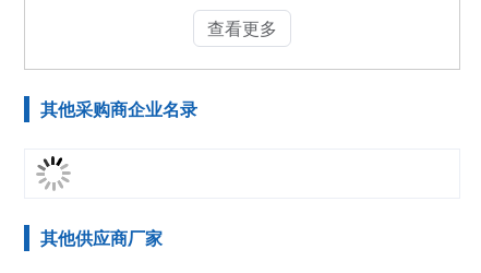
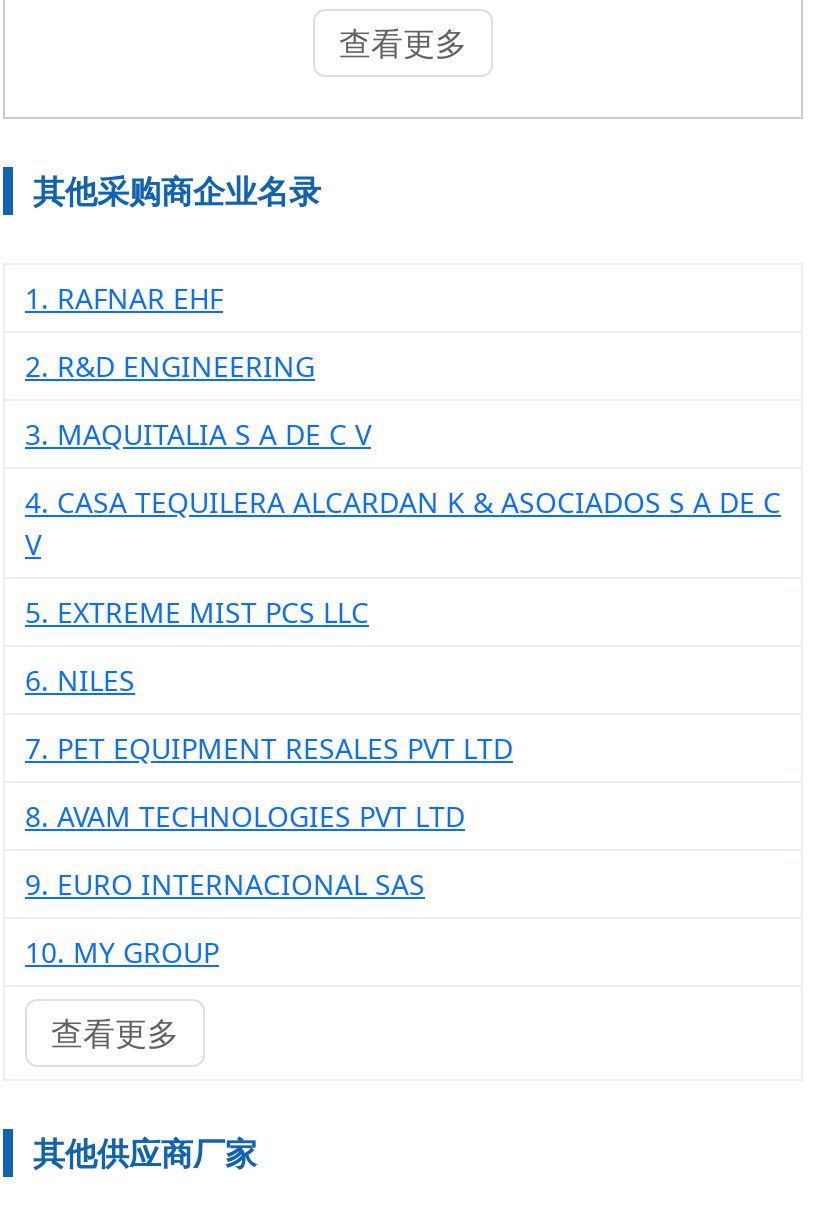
none -> [25,279,781,1055] 1. RAFNAR EHF | 2. R&D ENGINEERING | 3. MAQUITALIA S A DE C V | 4. CASA TEQUILERA ALCARDAN K & ASOCIADOS S A DE C | V | 5. EXTREME MIST PCS LLC | 6. NILES | 7. PET EQUIPMENT RESALES PVT LTD | 8. AVAM TECHNOLOGIES PVT LTD | 9. EURO INTERNACIONAL SAS | 10. MY GROUP | 查看更多

